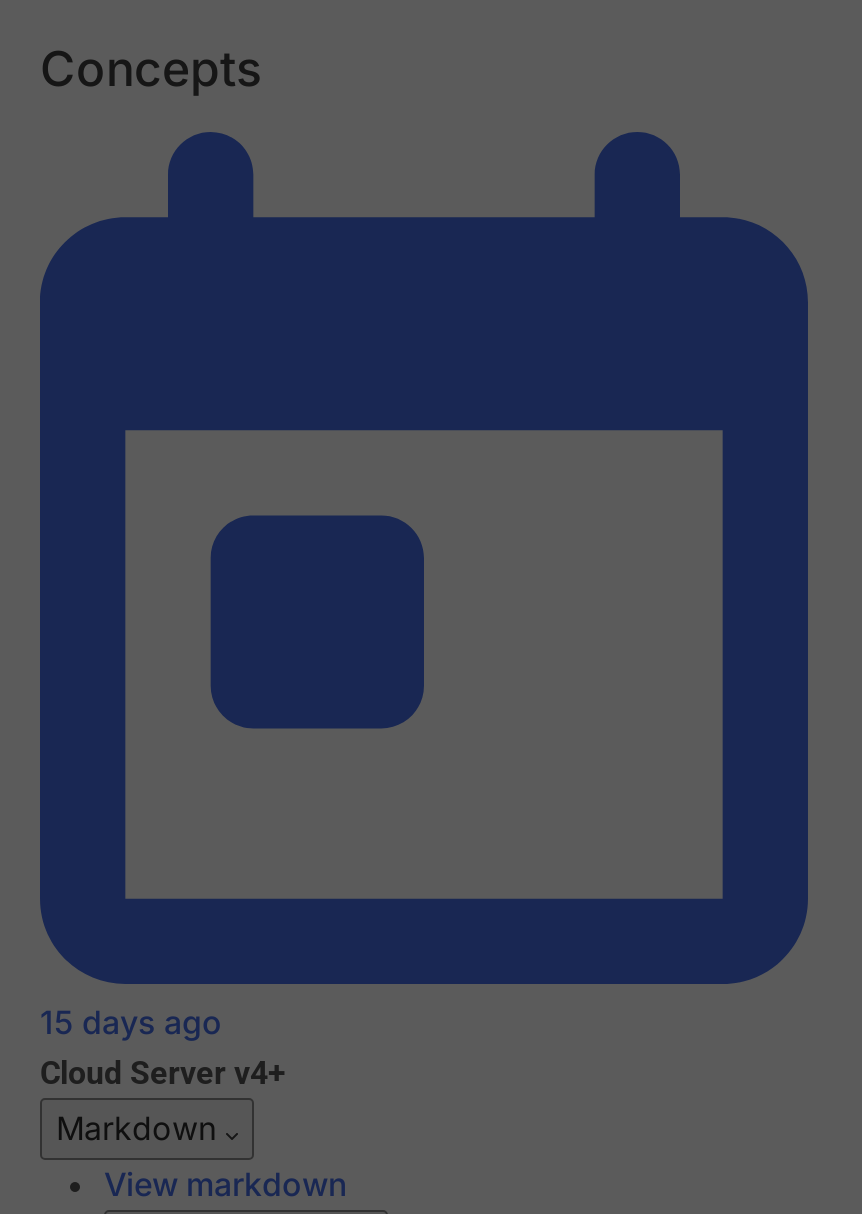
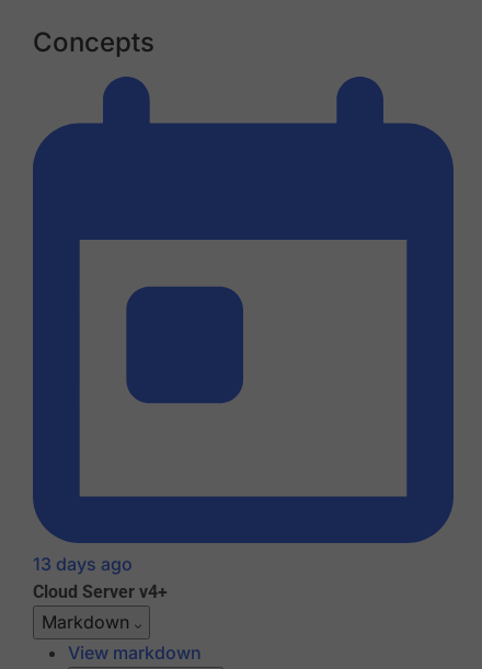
[40,1003,222,1043] 15 days ago -> [33,553,133,575] 13 days ago

